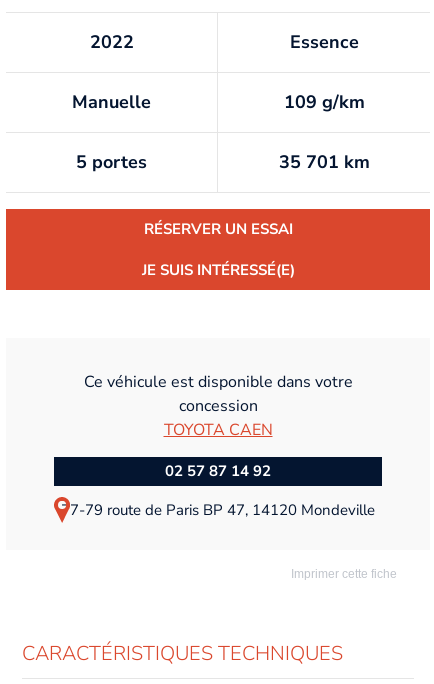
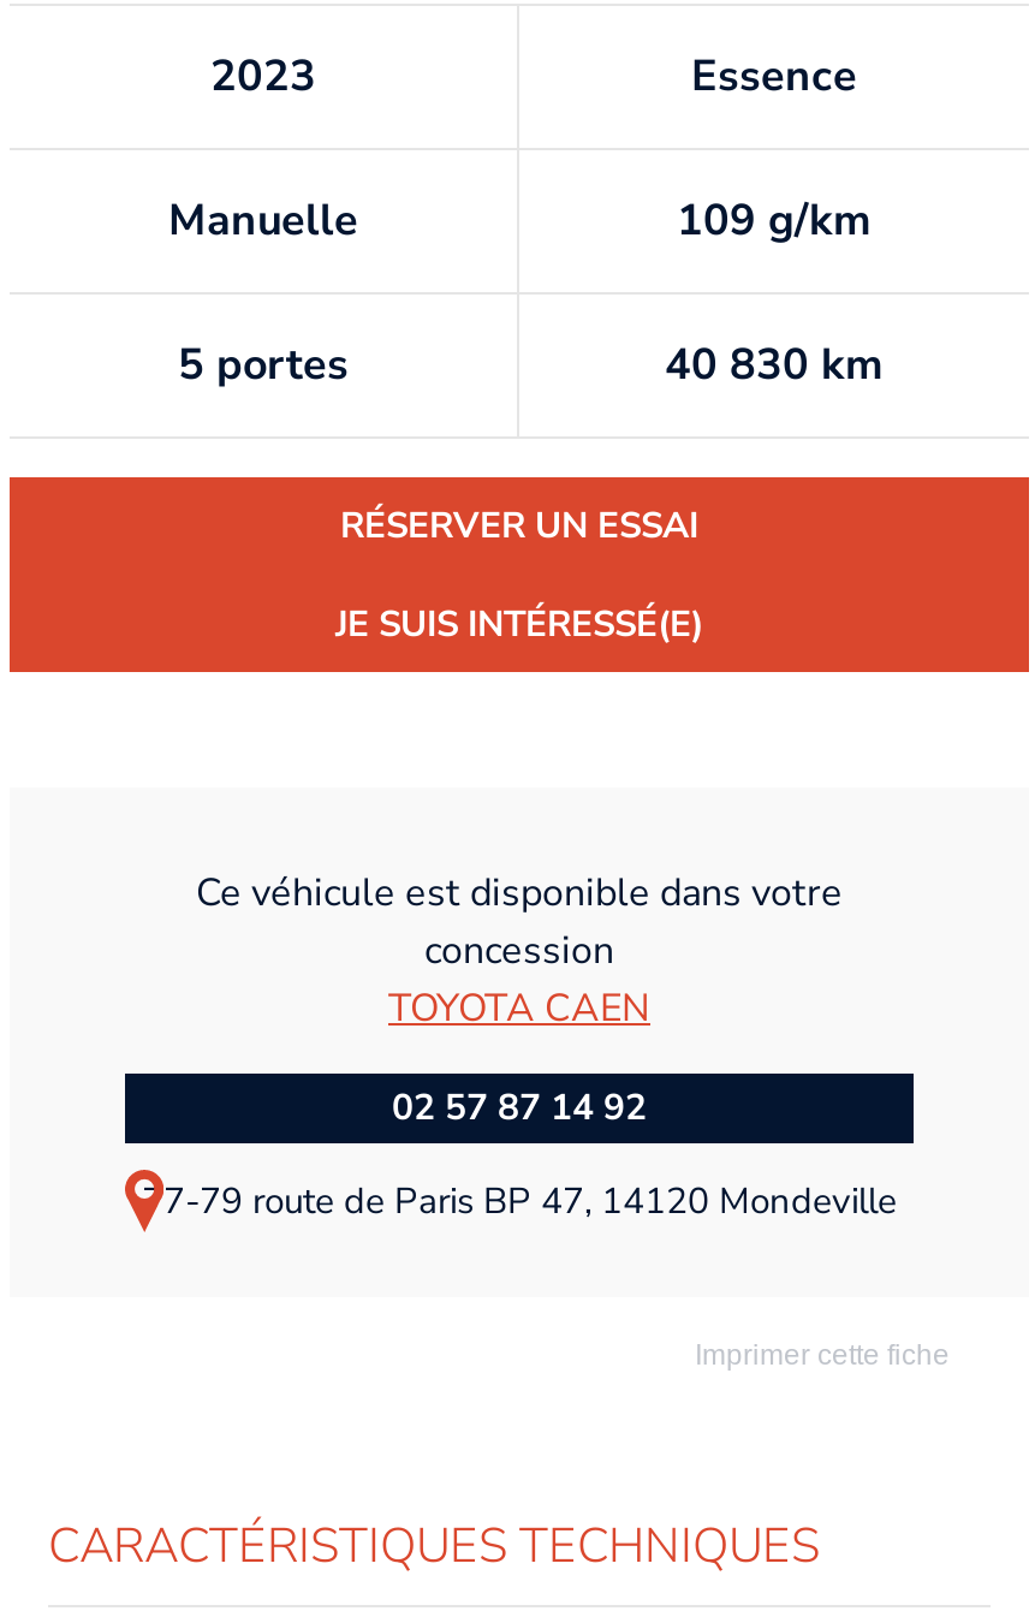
[89,30,133,54] 2022 -> [210,47,316,105] 2023
[278,150,369,174] 35 701 km -> [665,335,884,393] 40 830 km

